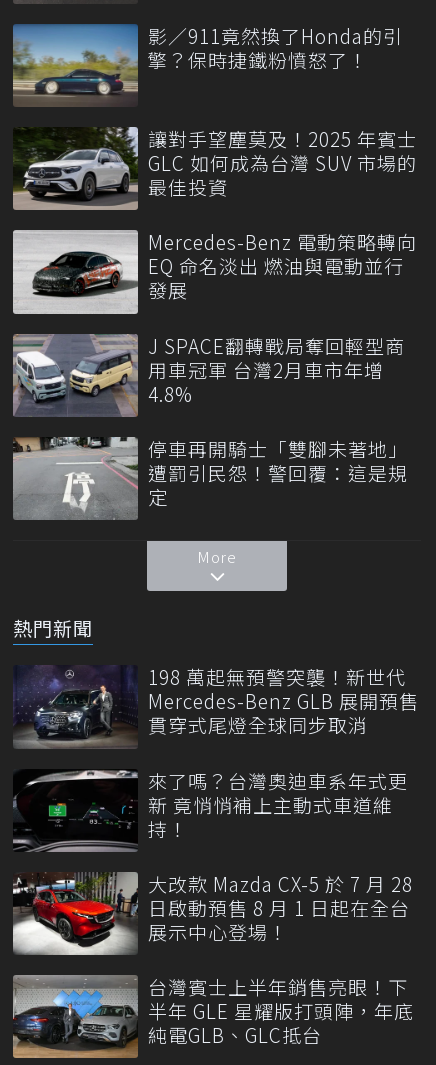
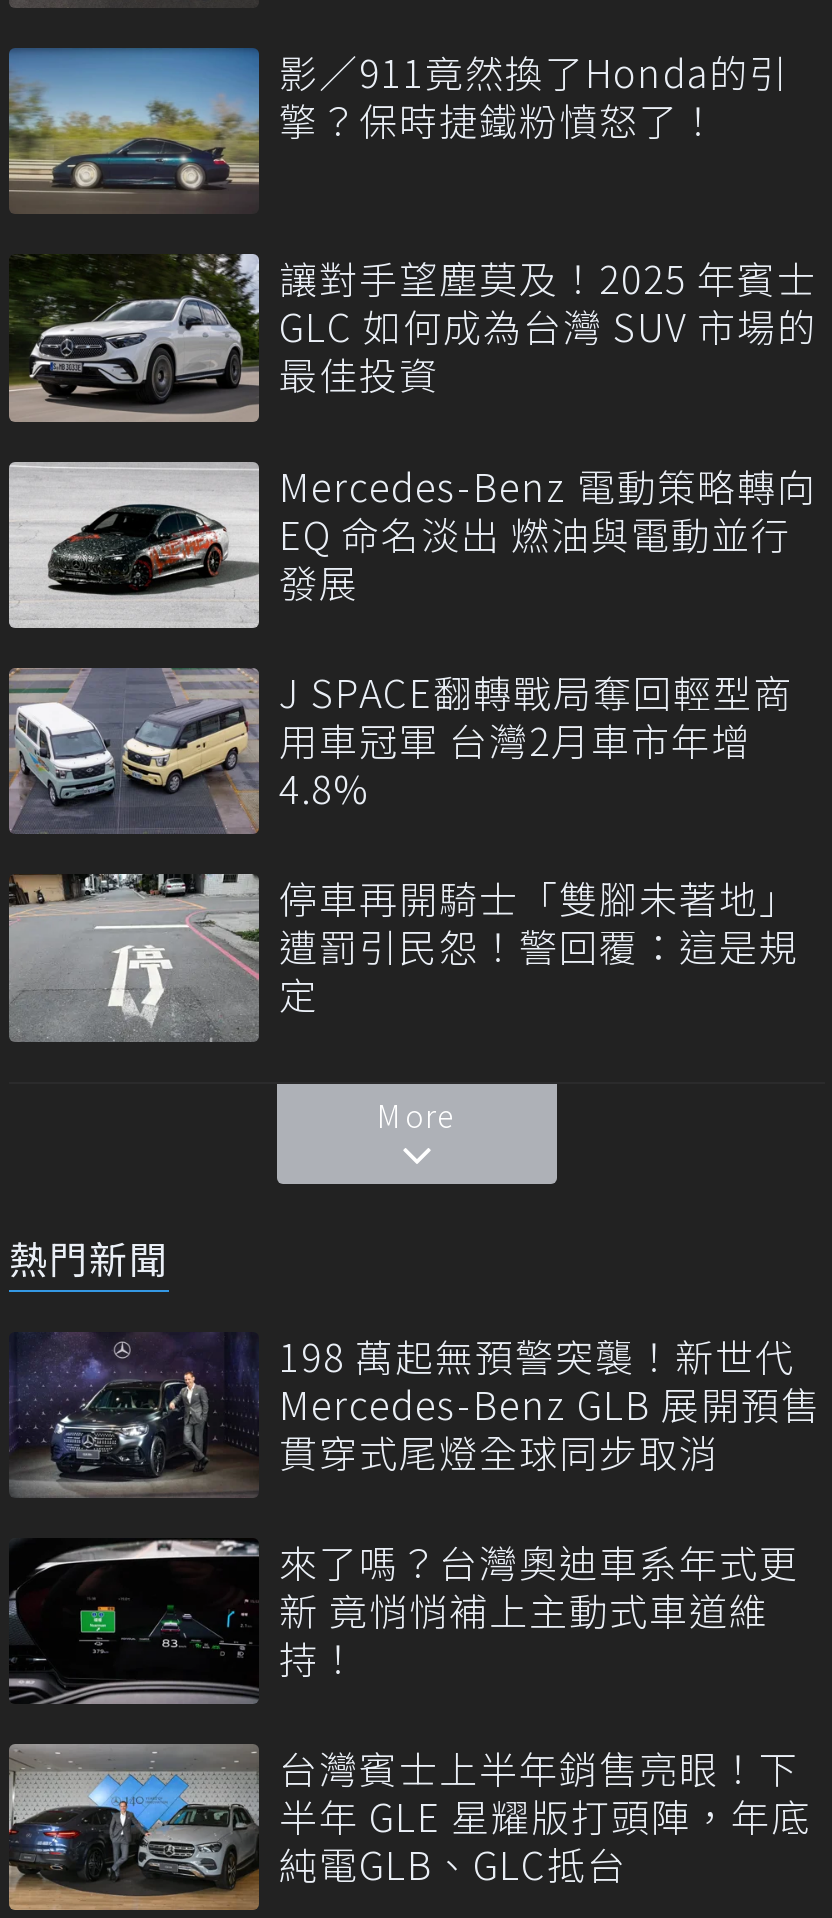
[12,870,413,955] [image] | 大改款 Mazda CX-5 於 7 月 28 | 日啟動預售 8 月 1 日起在全台 | 展示中心登場！ -> none

